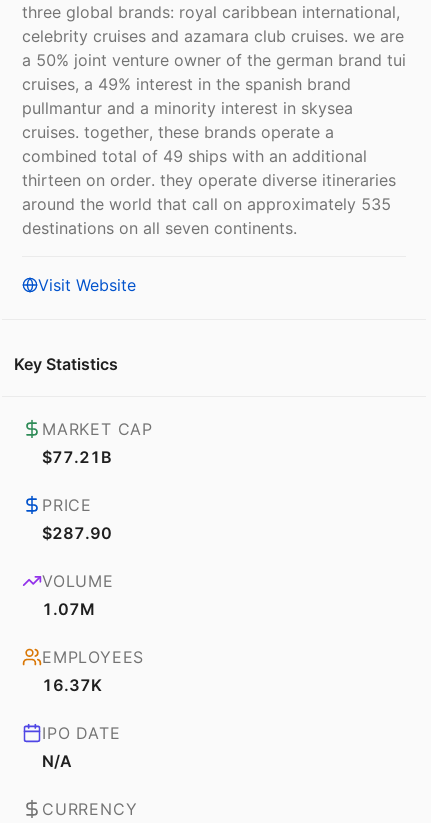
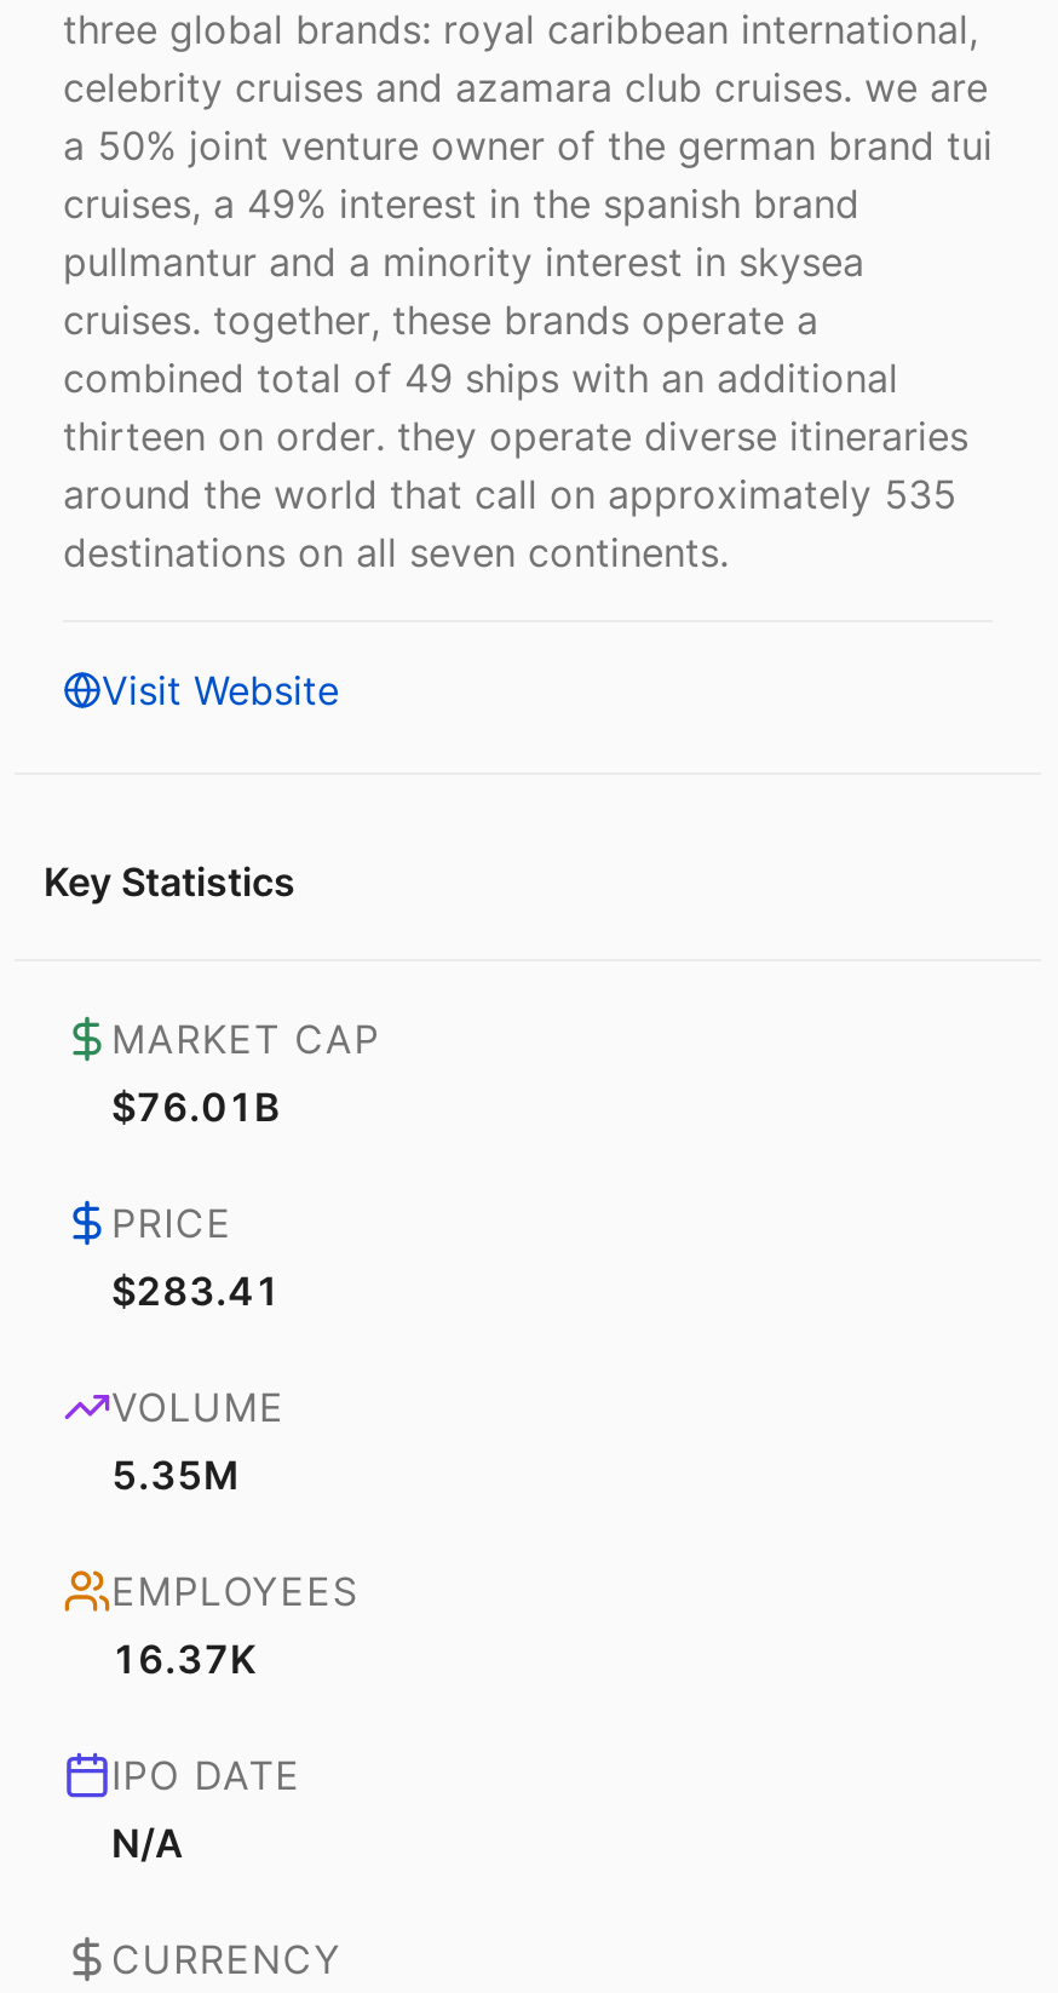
[42,447,112,467] $77.21B -> [111,1082,281,1131] $76.01B
[42,523,112,543] $287.90 -> [111,1267,281,1315] $283.41
[42,599,95,619] 1.07M -> [111,1451,240,1499] 5.35M

